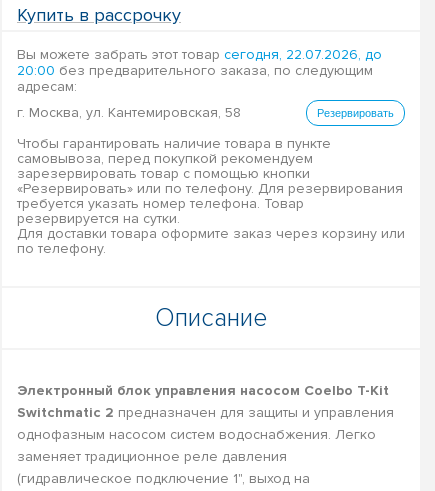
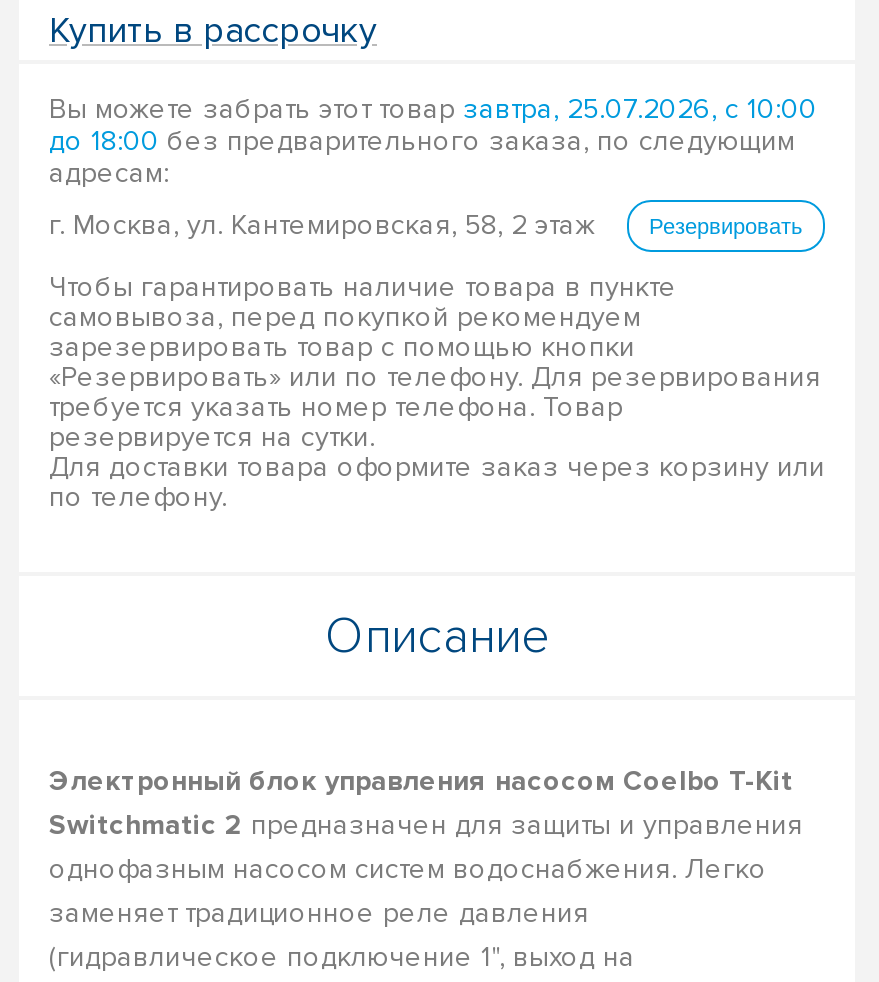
[17,46,382,79] Вы можете забрать этот товар сегодня, 22.07.2026, до | 20:00 без предварительного заказа, по следующим -> [49,93,817,159] Вы можете забрать этот товар завтра, 25.07.2026, с 10:00 | до 18:00 без предварительного заказа, по следующим
[17,104,241,121] г. Москва, ул. Кантемировская, 58 -> [49,209,595,243] г. Москва, ул. Кантемировская, 58, 2 этаж

